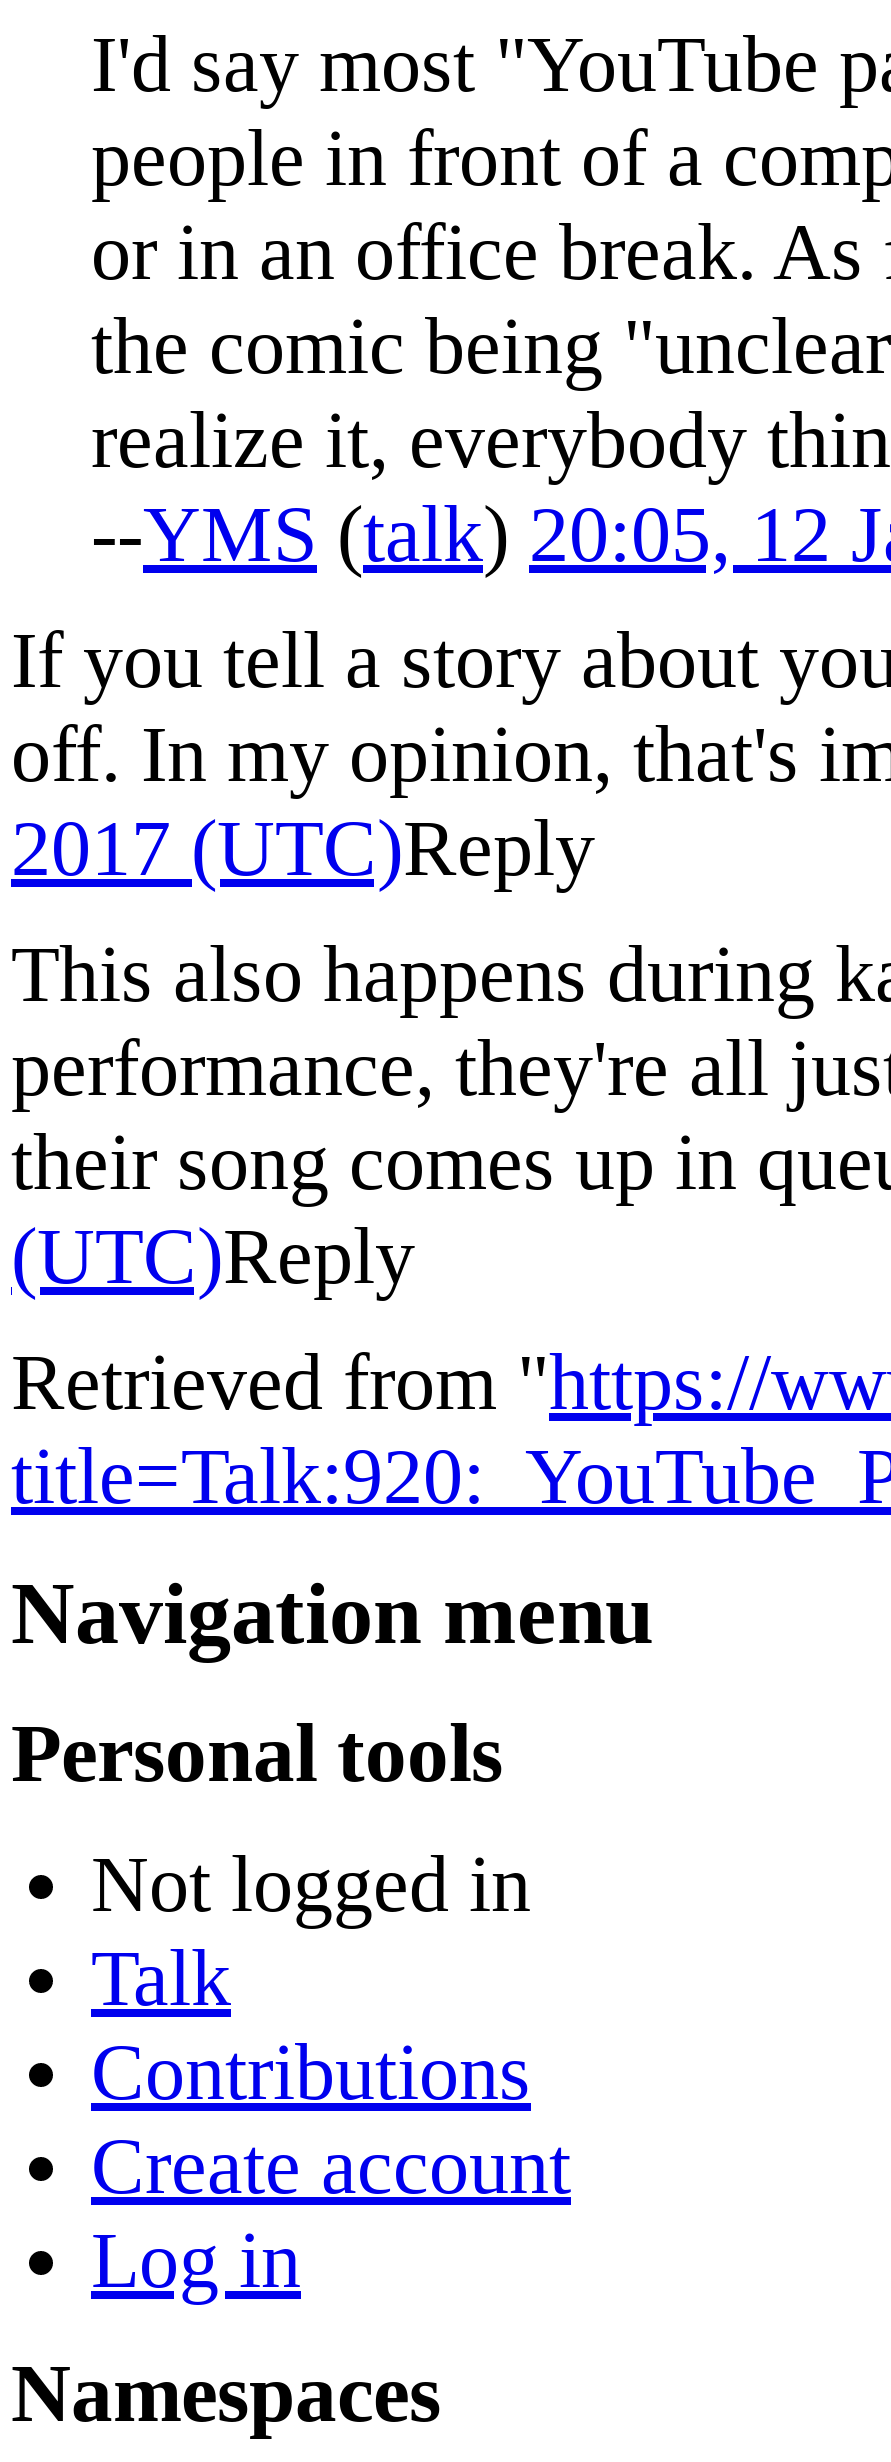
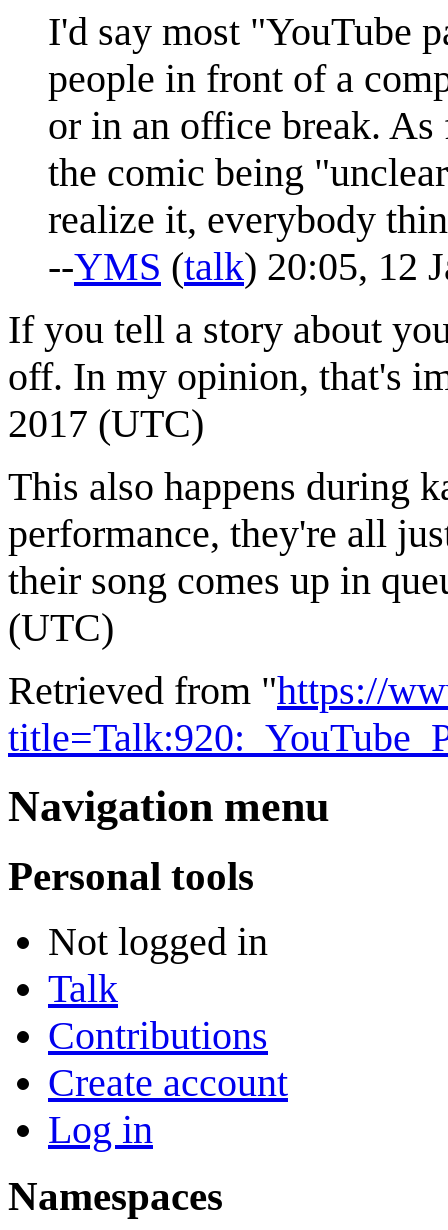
[11,803,595,893] 2017 (UTC)Reply -> [8,401,204,446] 2017 (UTC)
[11,1211,415,1301] (UTC)Reply -> [8,605,114,650] (UTC)

